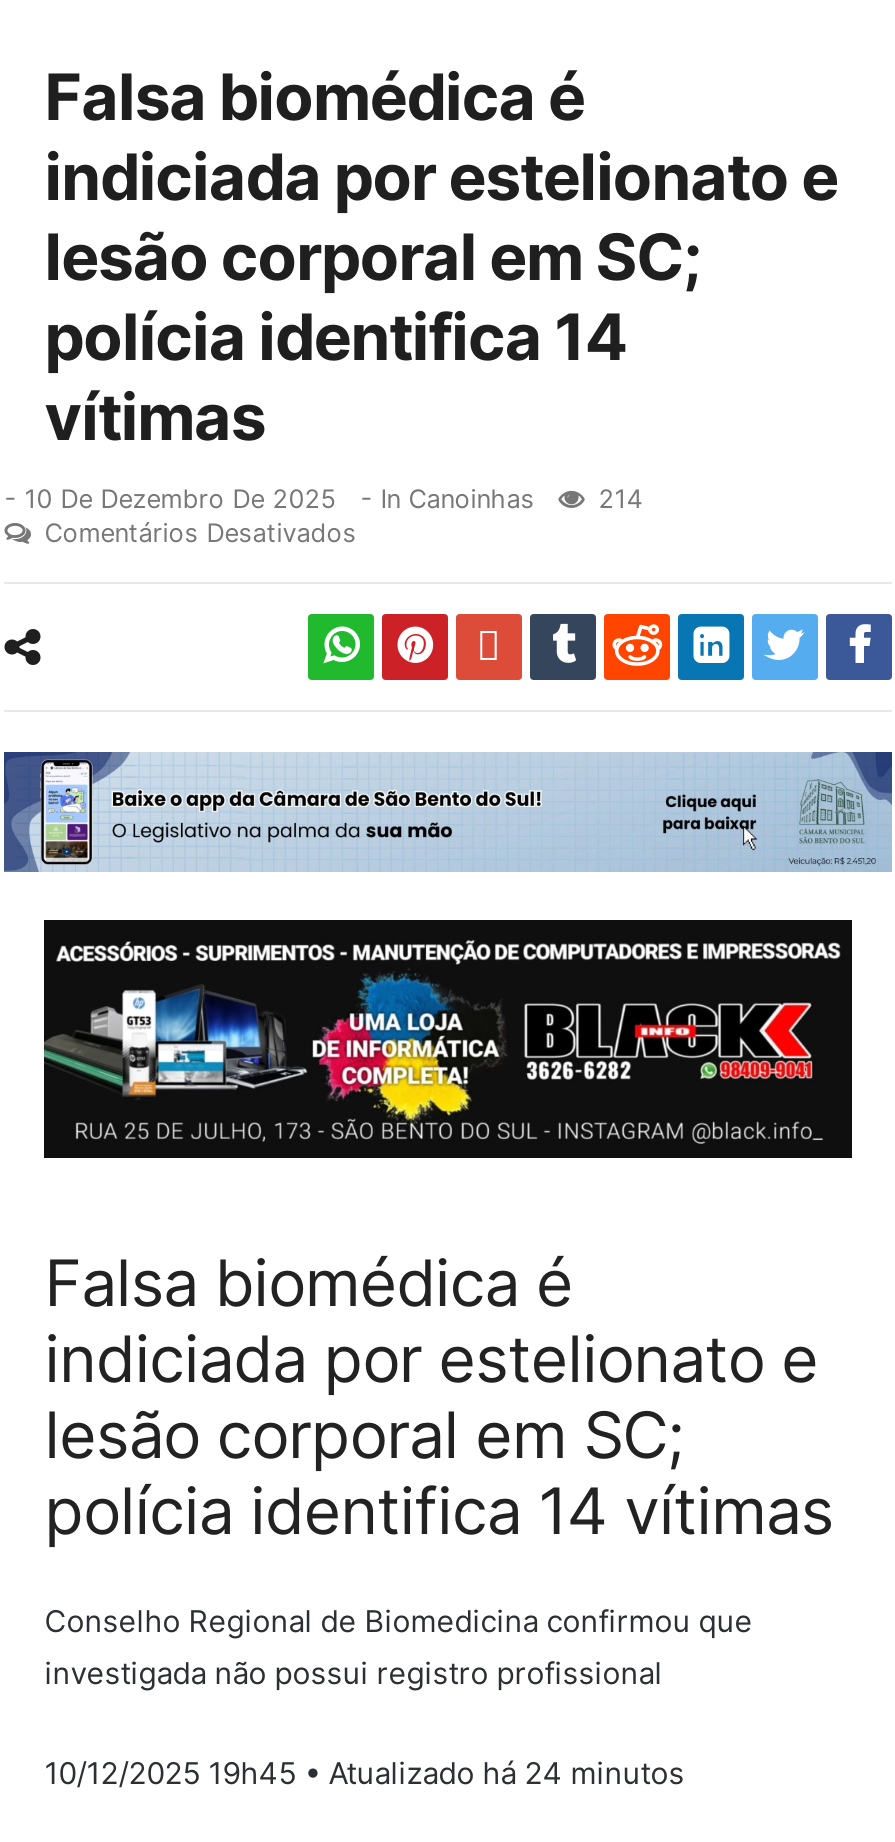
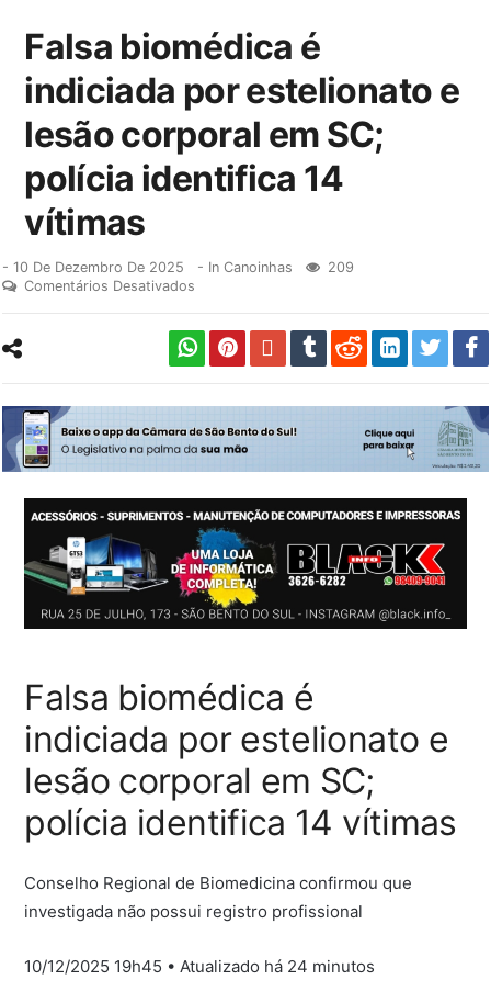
[4,485,642,515] - 10 De Dezembro De 2025 - In Canoinhas 214 -> [2,259,354,276] - 10 De Dezembro De 2025 - In Canoinhas 209

